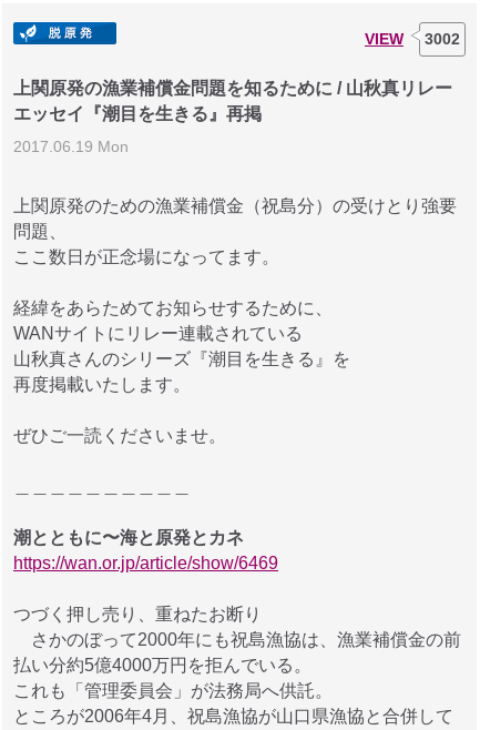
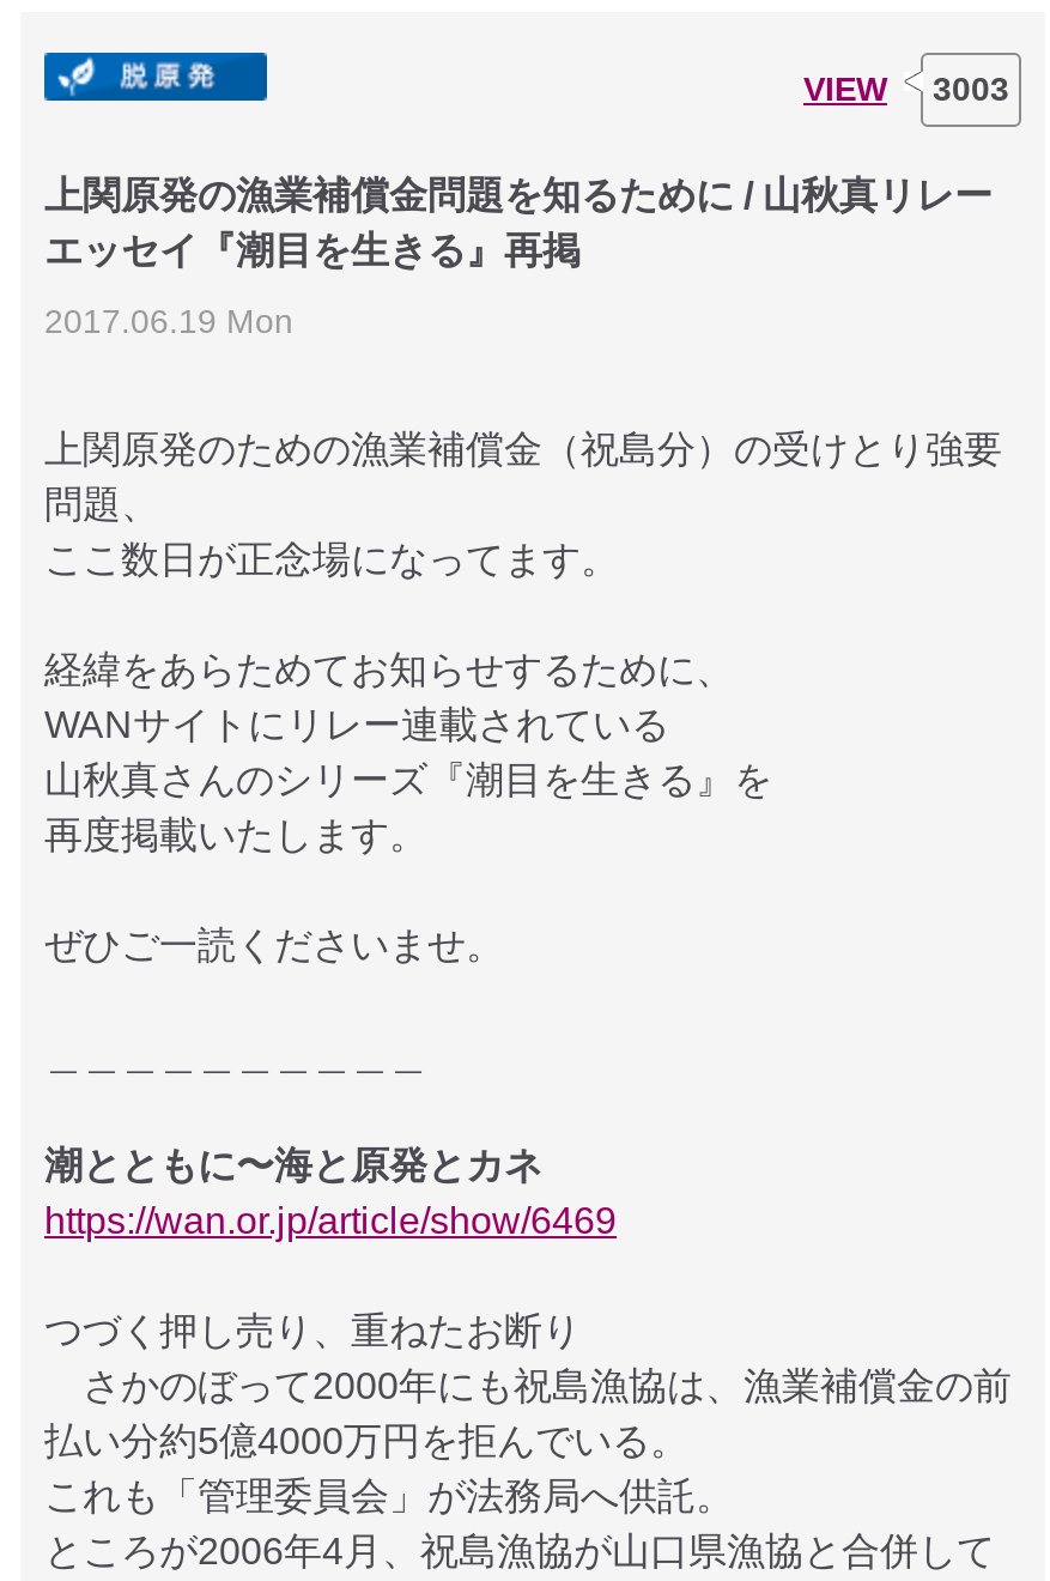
[365,30,460,48] VIEW 3002 -> [803,69,1009,108] VIEW 3003

